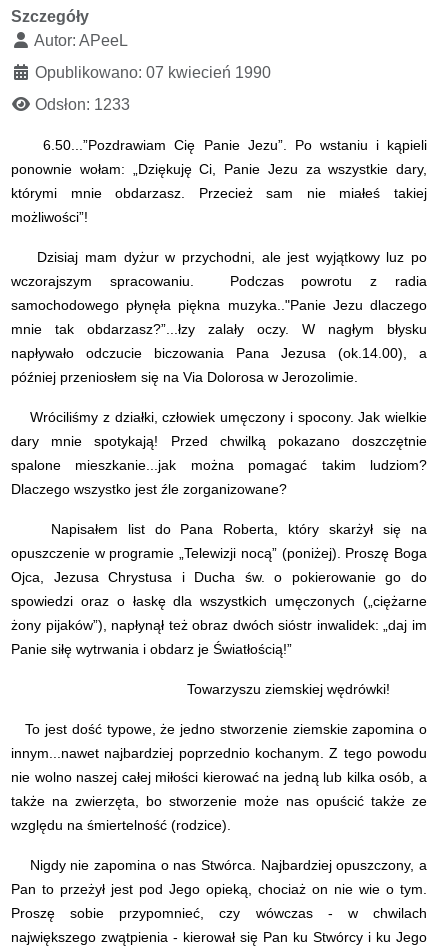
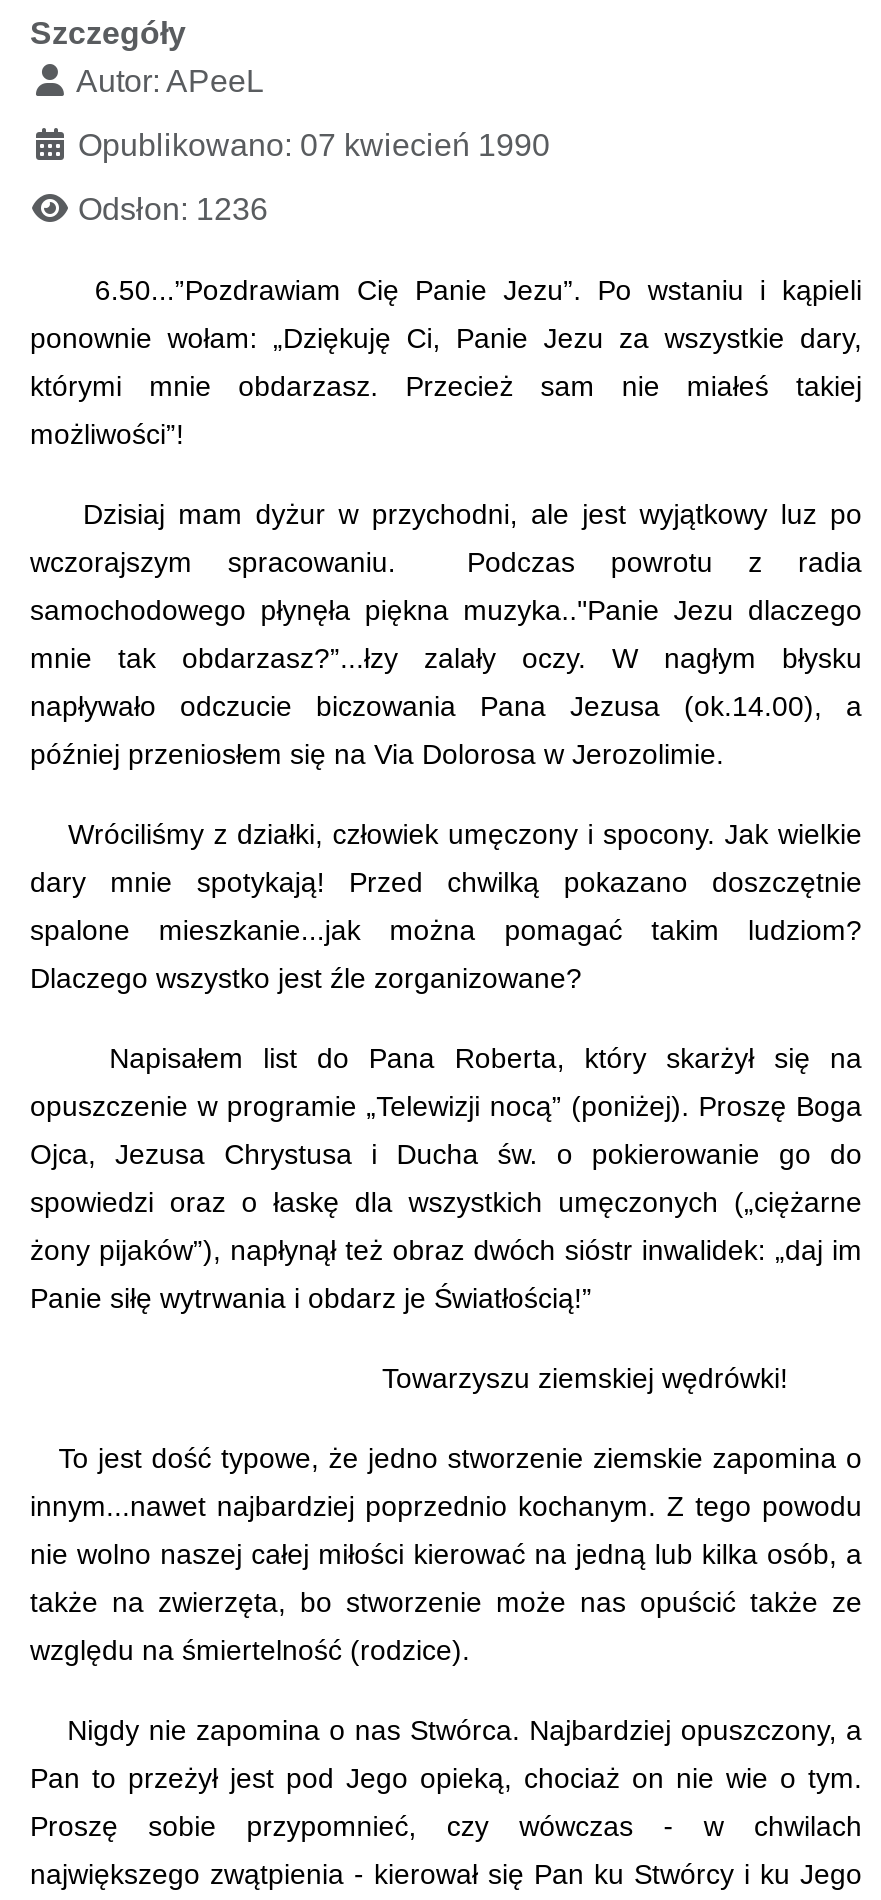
[35,96,130,113] Odsłon: 1233 -> [78,192,268,226] Odsłon: 1236

